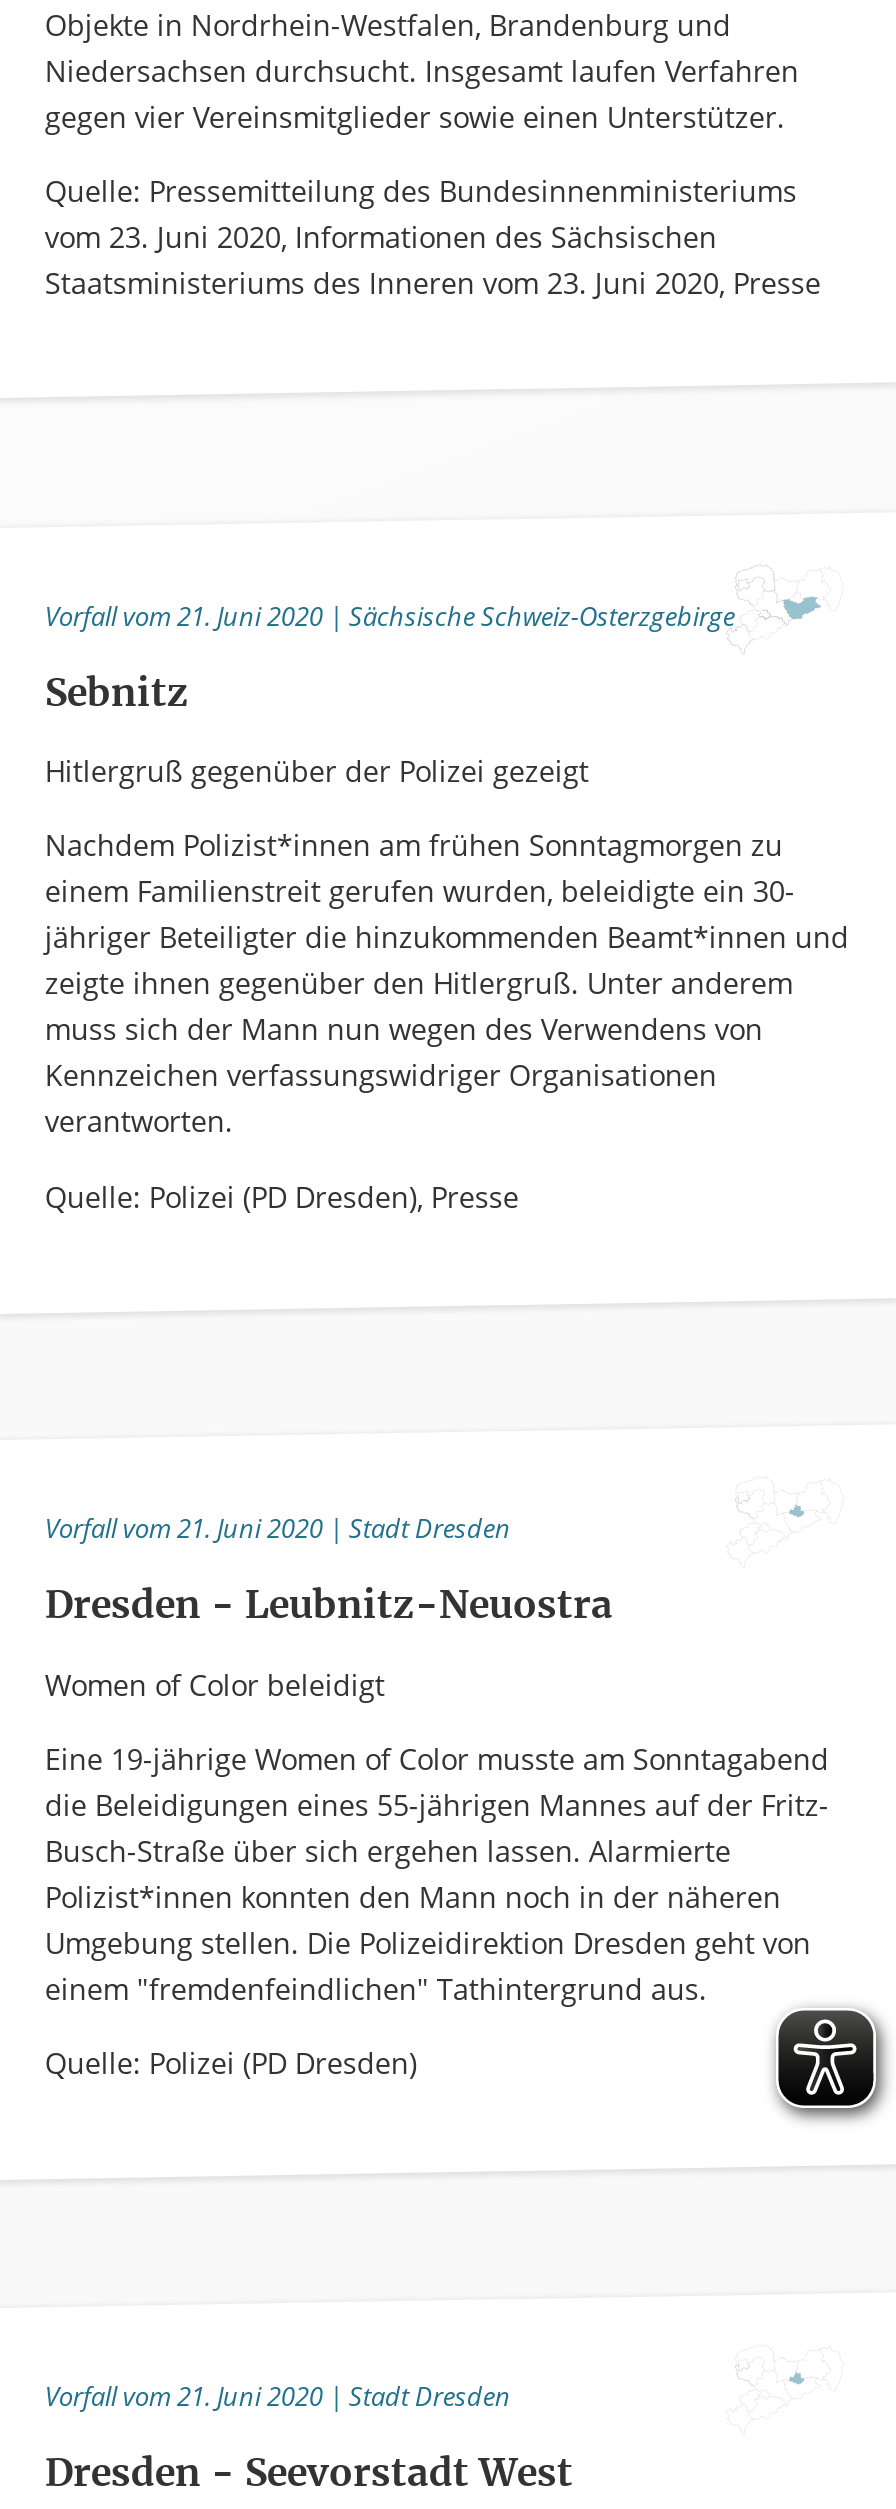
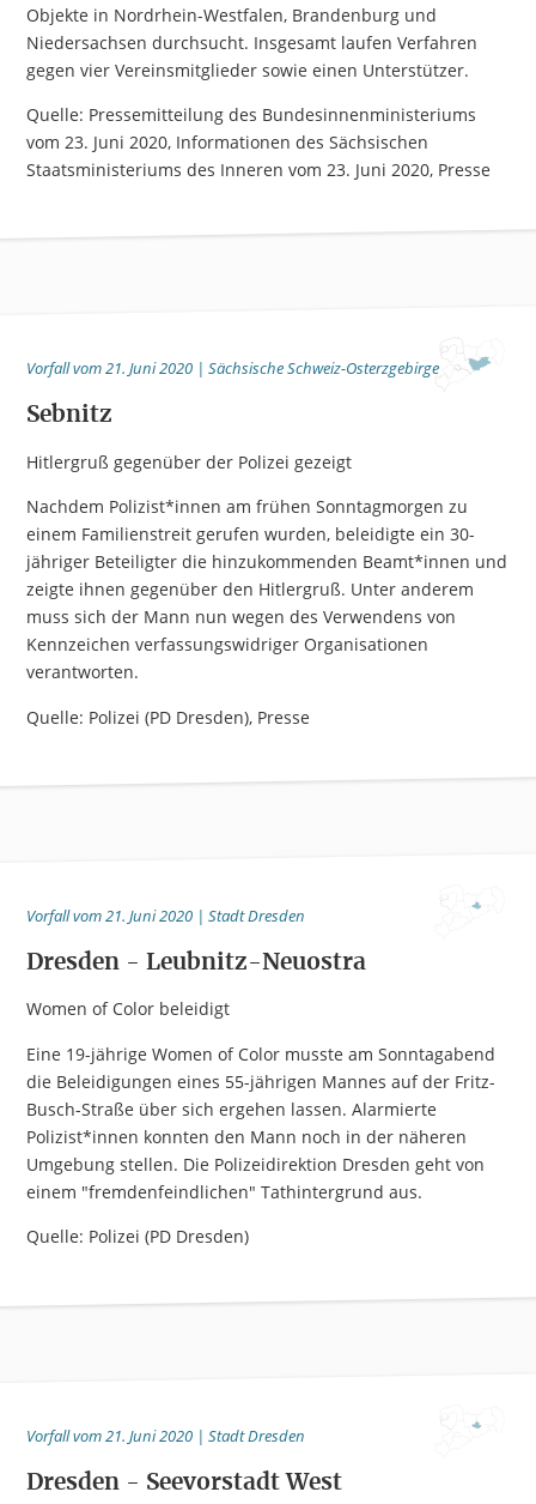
[770,2004,890,2124] [image] -> none

